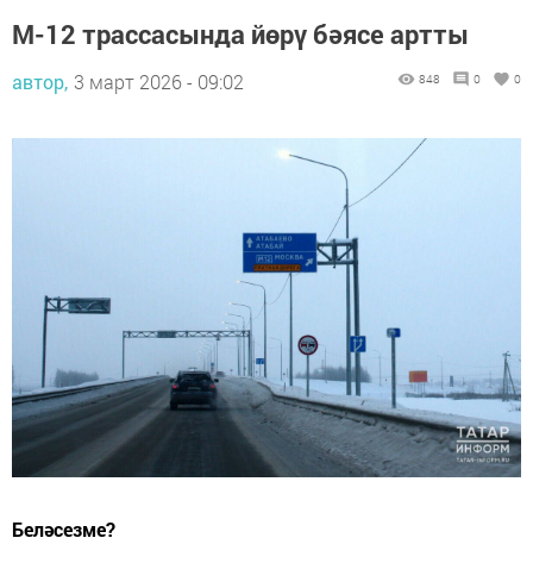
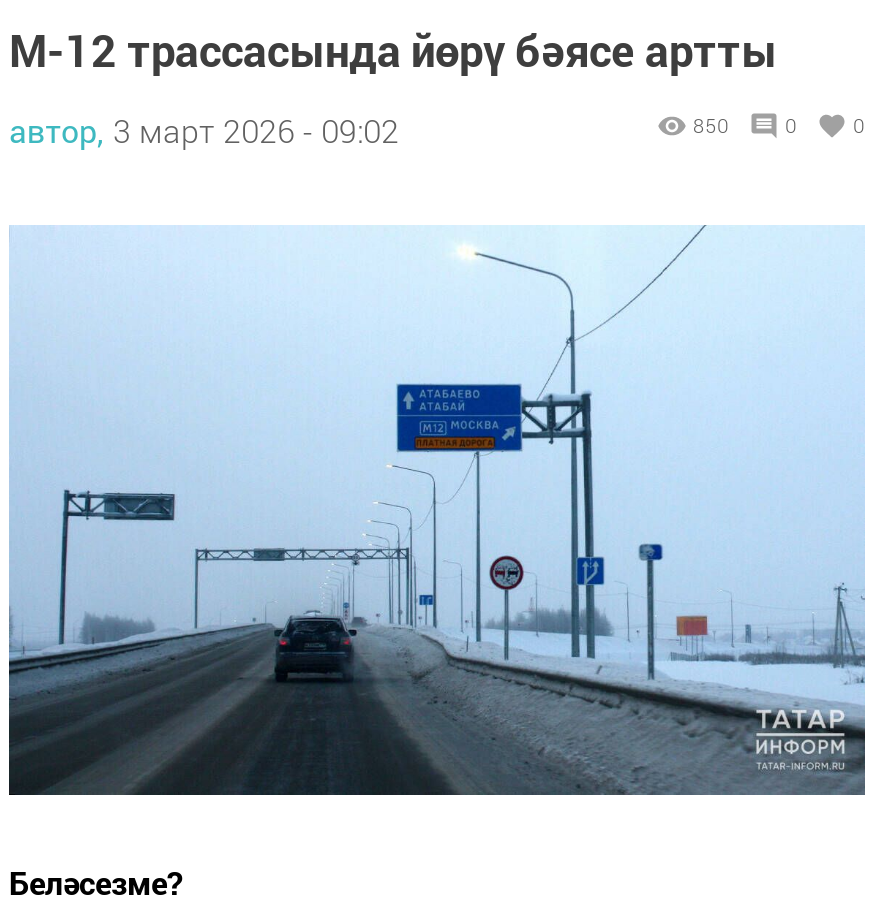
[419,71,440,87] 848 -> [693,113,729,139] 850

